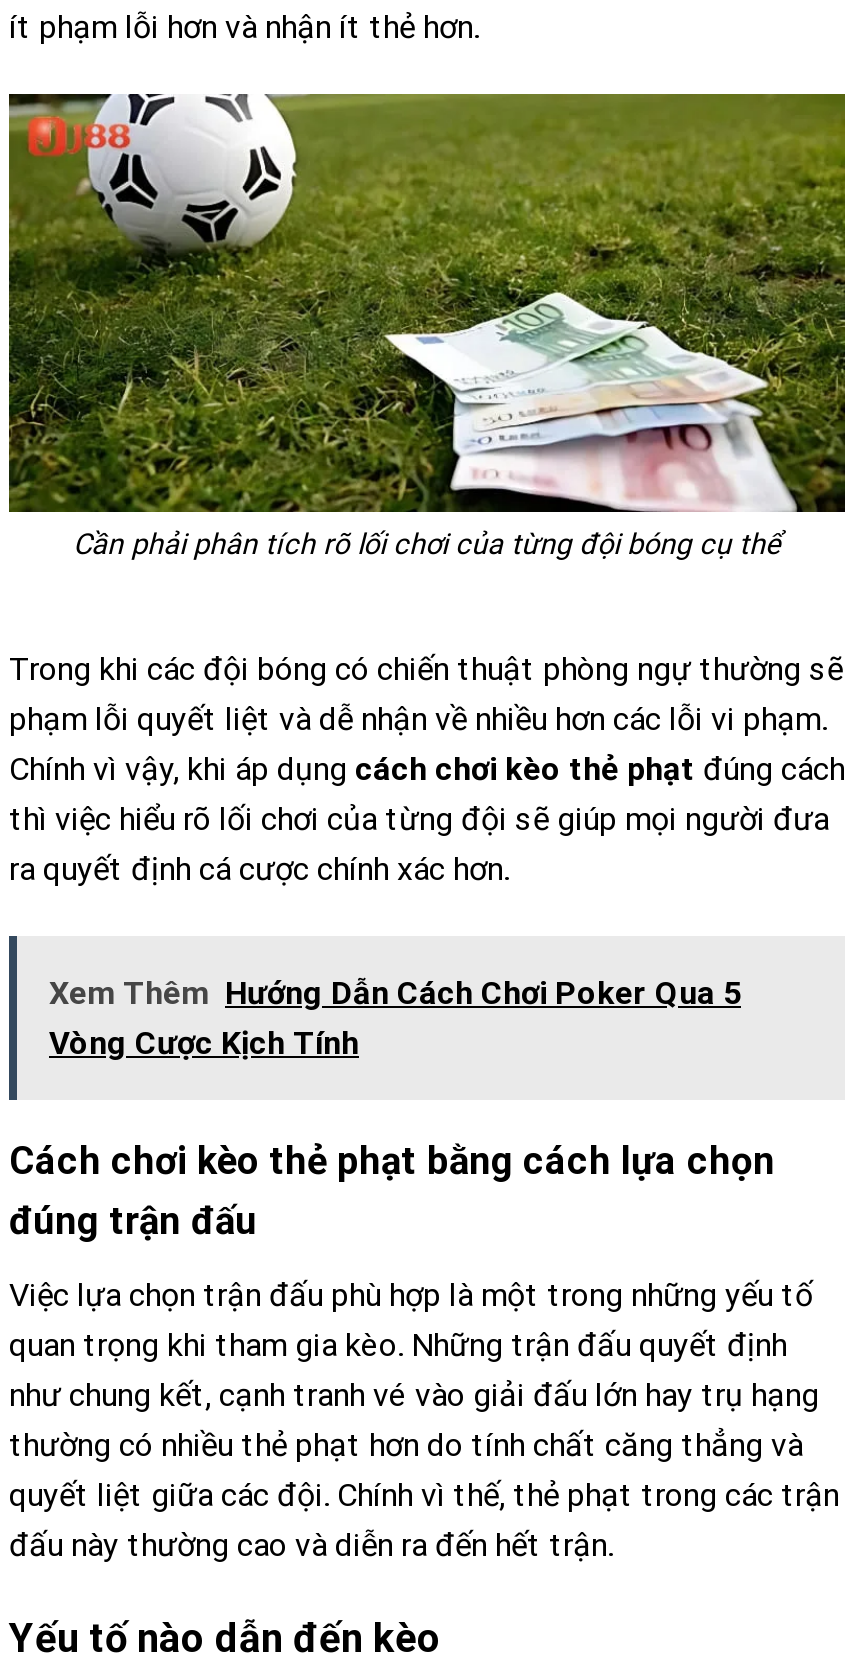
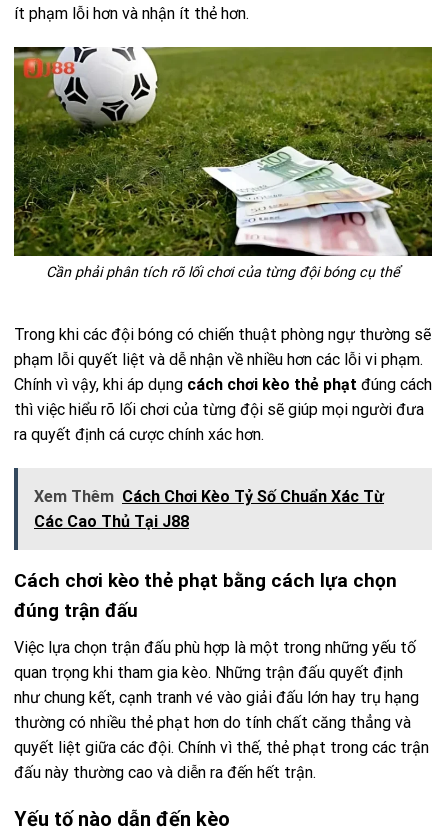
[49,974,741,1062] Xem Thêm Hướng Dẫn Cách Chơi Poker Qua 5 | Vòng Cược Kịch Tính -> [34,487,384,531] Xem Thêm Cách Chơi Kèo Tỷ Số Chuẩn Xác Từ | Các Cao Thủ Tại J88

